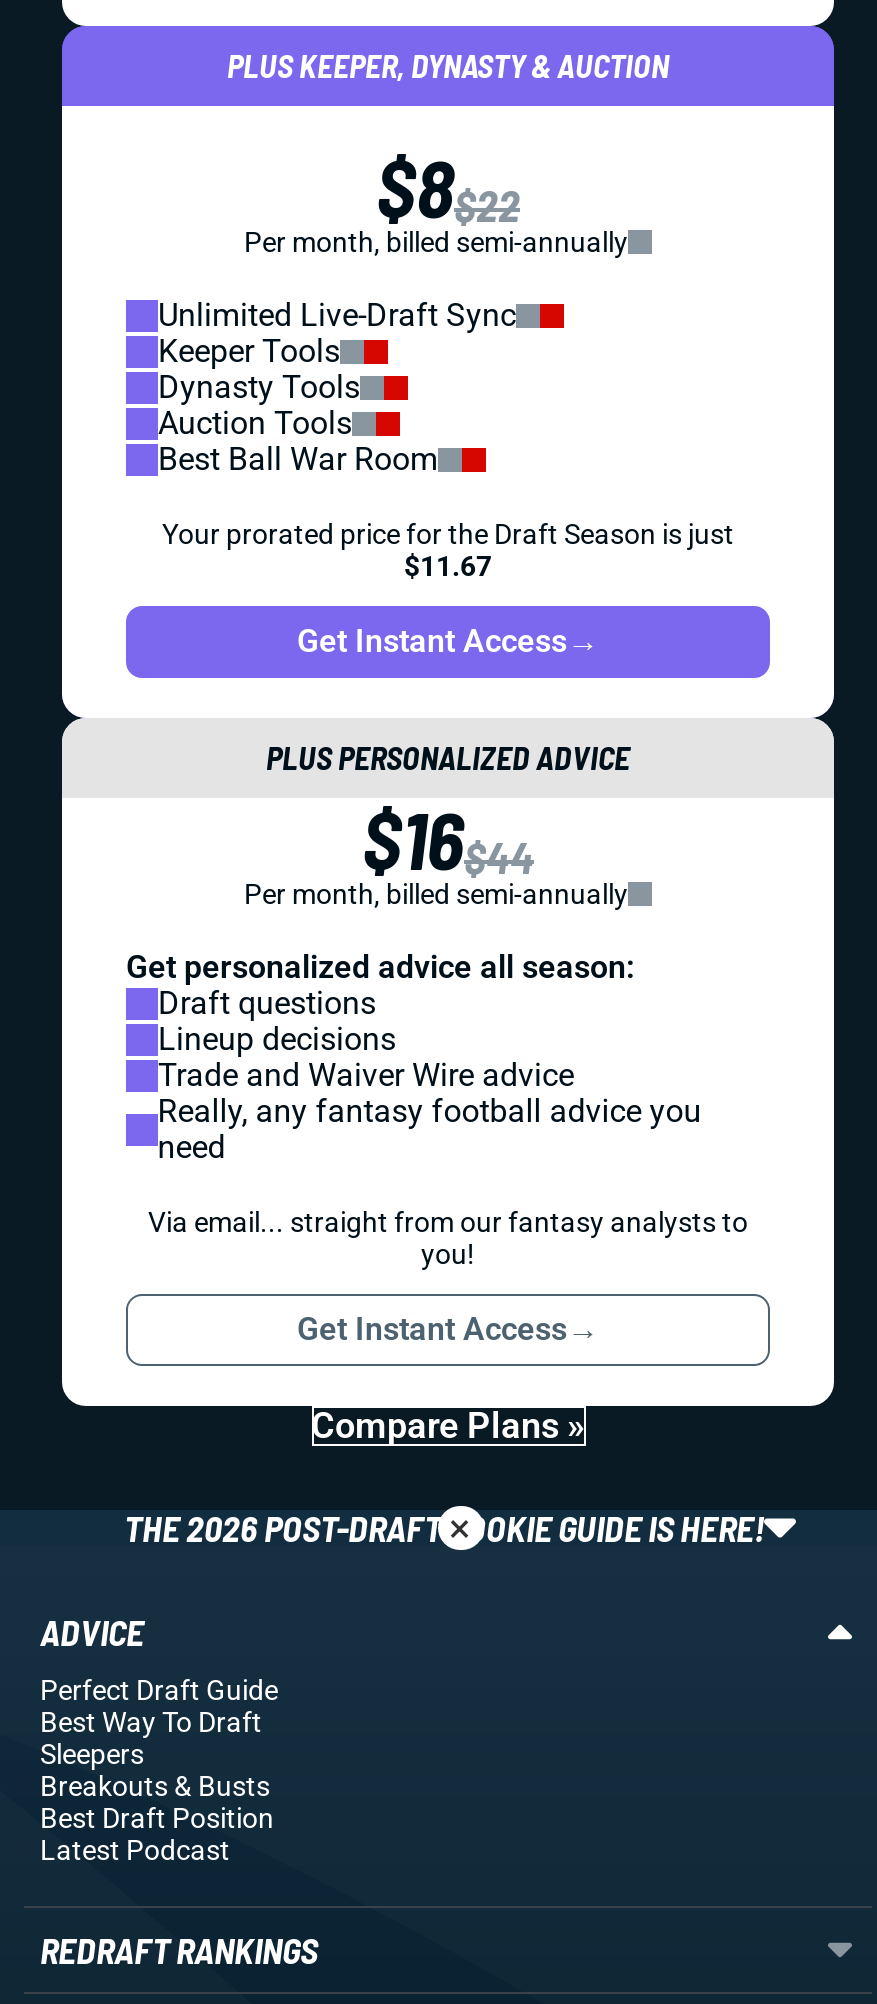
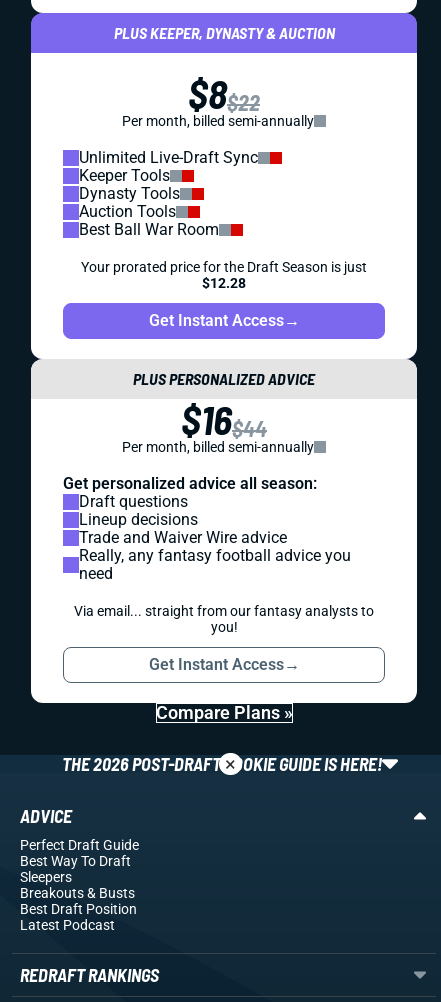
[404,550,492,582] $11.67 -> [202,275,246,291] $12.28

